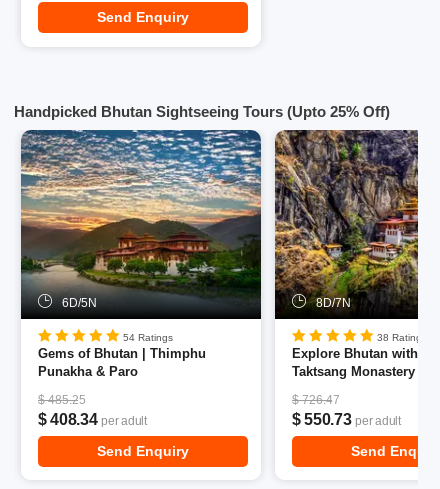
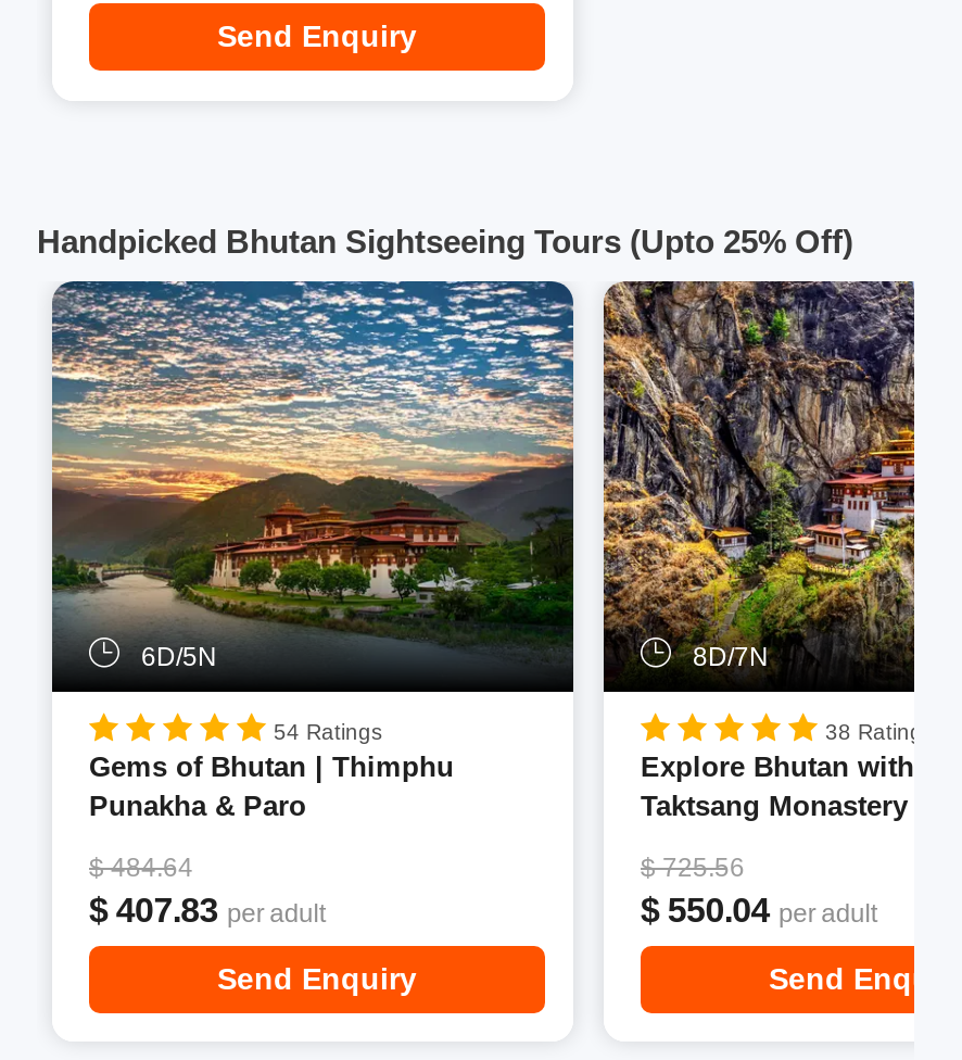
[38,392,86,406] $ 485.25 -> [89,851,193,882] $ 484.64
[292,392,340,406] $ 726.47 -> [641,851,745,882] $ 725.56
[38,410,147,427] $ 408.34 per adult -> [89,891,325,927] $ 407.83 per adult
[292,410,401,427] $ 550.73 per adult -> [641,891,876,927] $ 550.04 per adult

